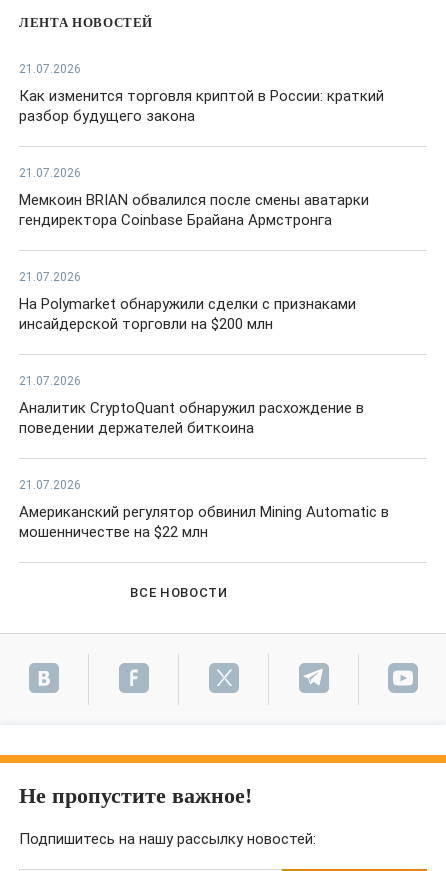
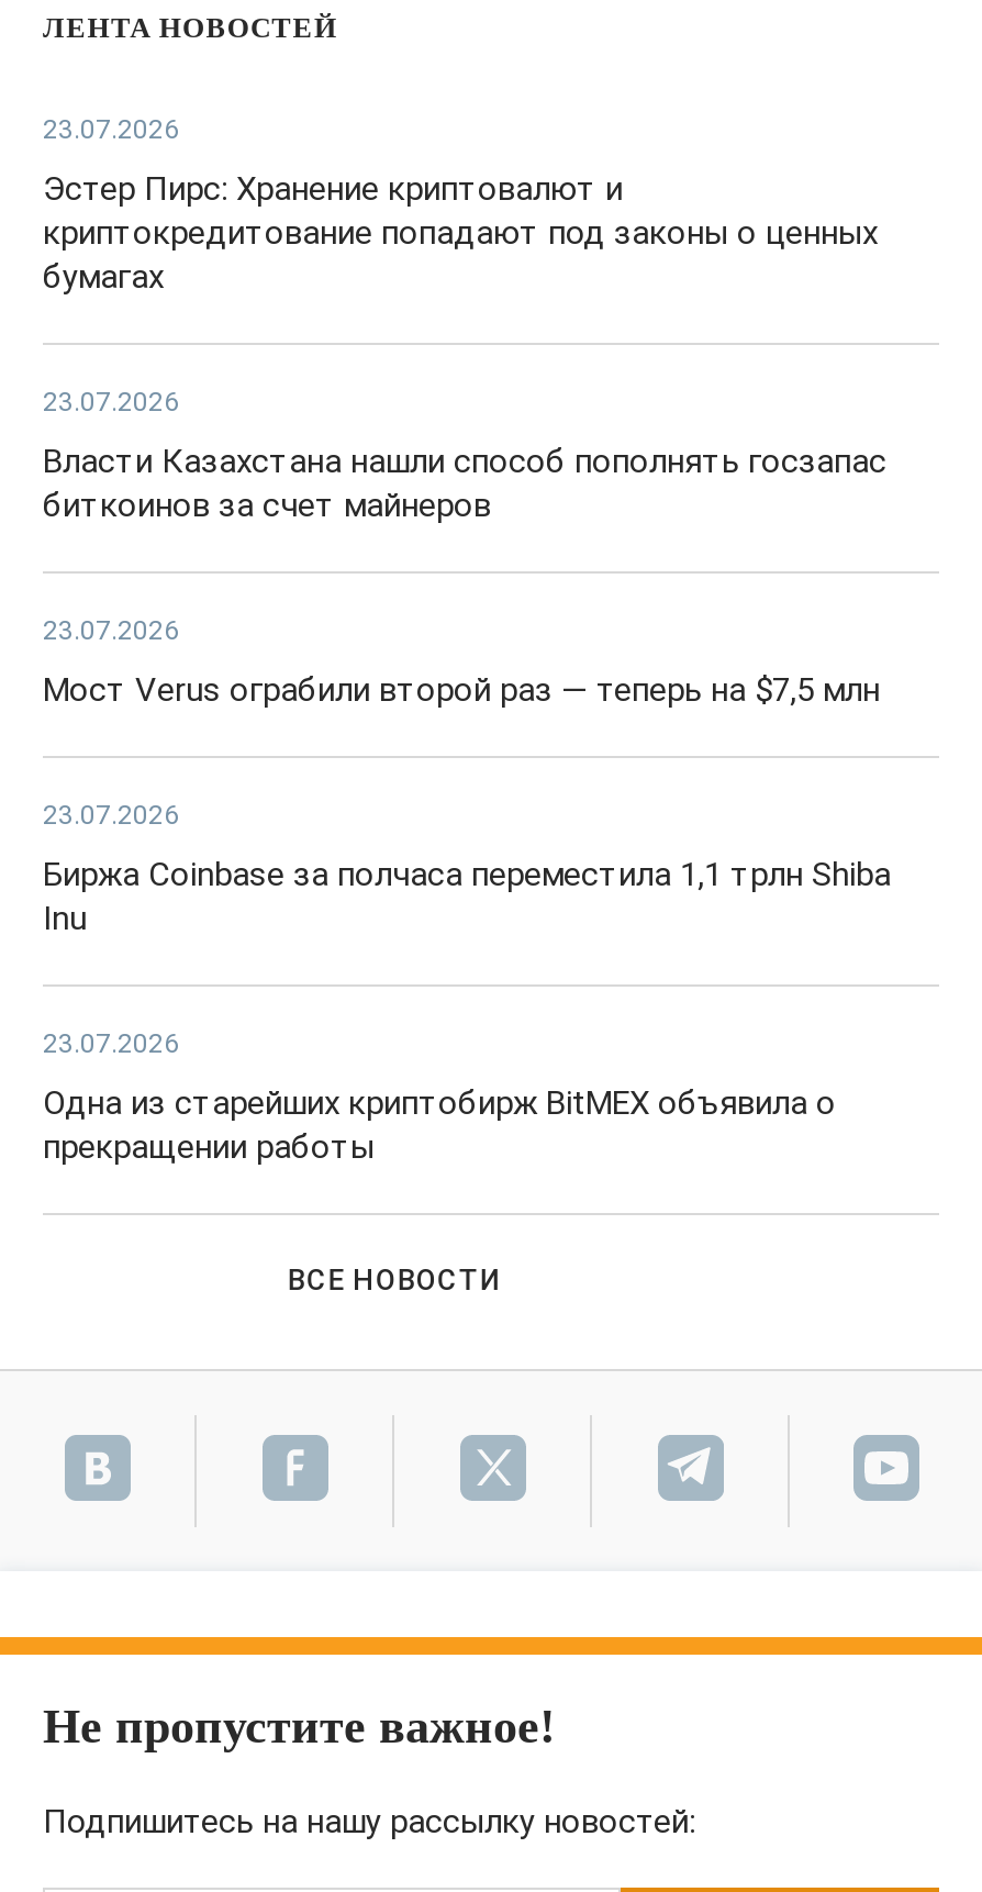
[19,61,81,75] 21.07.2026 -> [43,113,179,144] 23.07.2026
[19,86,384,124] Как изменится торговля криптой в России: краткий | разбор будущего закона -> [43,168,878,296] Эстер Пирс: Хранение криптовалют и | криптокредитование попадают под законы о ценных | бумагах
[19,165,81,179] 21.07.2026 -> [43,386,179,416] 23.07.2026
[19,190,369,228] Мемкоин BRIAN обвалился после смены аватарки | гендиректора Coinbase Брайана Армстронга -> [43,441,886,524] Власти Казахстана нашли способ пополнять госзапас | биткоинов за счет майнеров
[19,269,81,283] 21.07.2026 -> [43,614,179,645] 23.07.2026
[19,294,356,332] На Polymarket обнаружили сделки с признаками | инсайдерской торговли на $200 млн -> [43,669,880,709] Мост Verus ограбили второй раз — теперь на $7,5 млн
[19,373,81,387] 21.07.2026 -> [43,799,179,830] 23.07.2026
[19,398,364,436] Аналитик CryptoQuant обнаружил расхождение в | поведении держателей биткоина -> [43,854,891,937] Биржа Coinbase за полчаса переместила 1,1 трлн Shiba | Inu
[19,477,81,491] 21.07.2026 -> [43,1027,179,1058] 23.07.2026
[19,502,389,540] Американский регулятор обвинил Mining Automatic в | мошенничестве на $22 млн -> [43,1082,836,1166] Одна из старейших криптобирж BitMEX объявила о | прекращении работы

